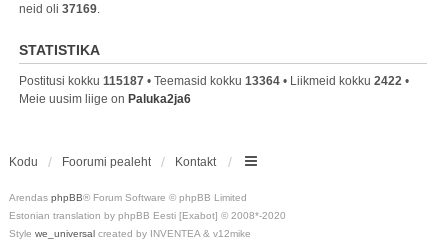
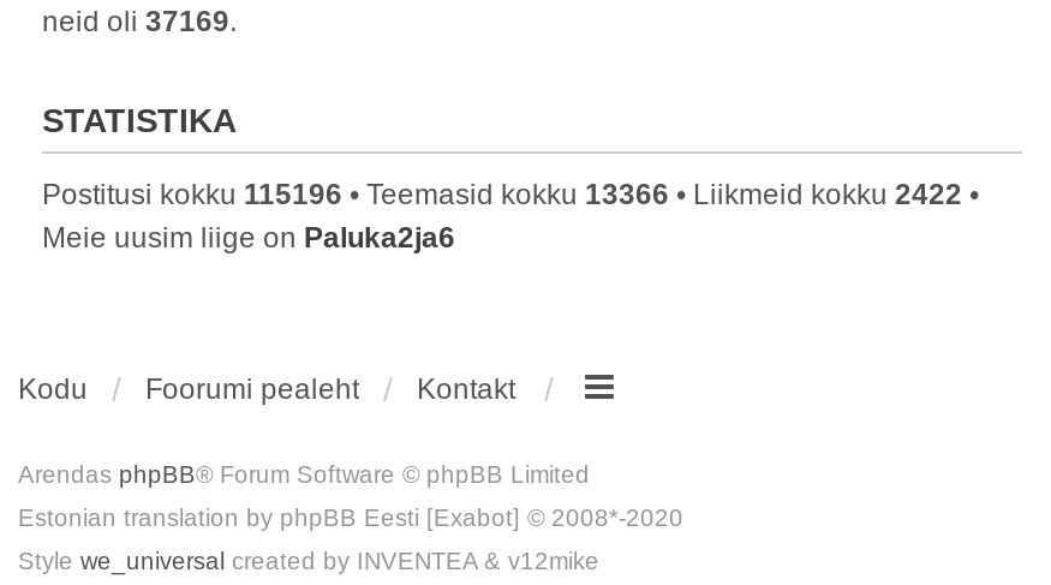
[19,74,409,88] Postitusi kokku 115187 • Teemasid kokku 13364 • Liikmeid kokku 2422 • -> [42,178,979,212] Postitusi kokku 115196 • Teemasid kokku 13366 • Liikmeid kokku 2422 •

